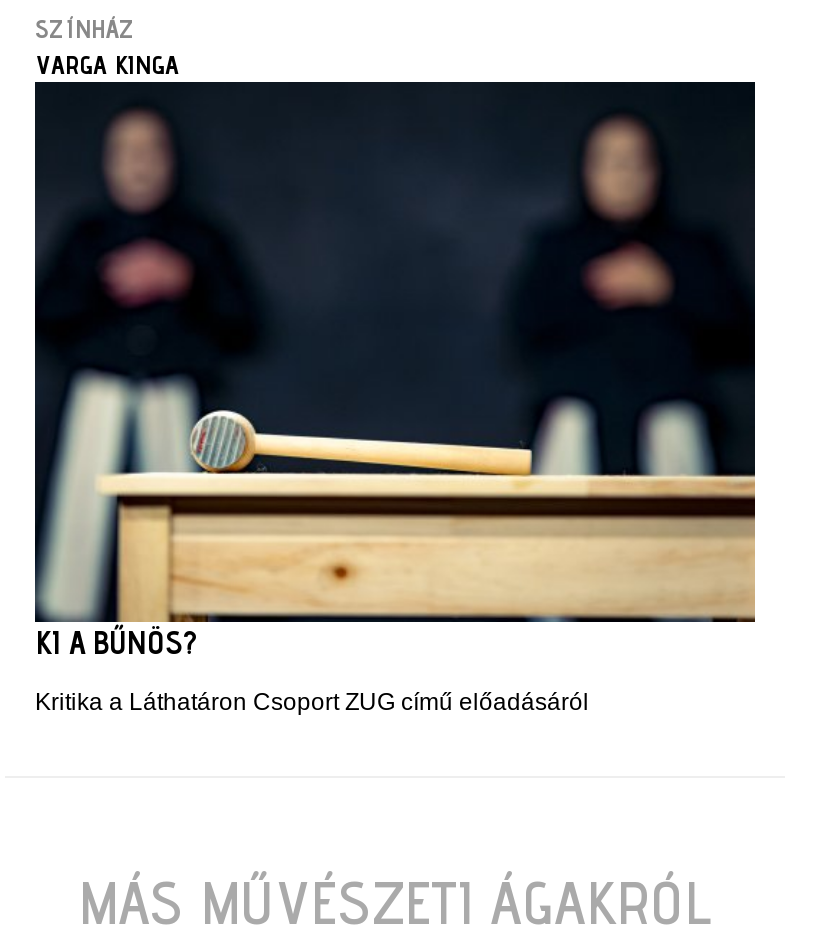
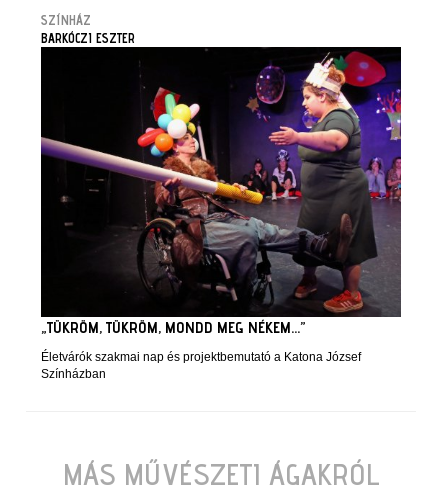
[35,48,179,80] VARGA KINGA -> [41,30,135,46] BARKÓCZI ESZTER
[35,84,757,662] [image] | KI A BŰNÖS? -> [40,49,402,337] [image] | „TÜKRÖM, TÜKRÖM, MONDD MEG NÉKEM…”
[35,688,589,716] Kritika a Láthatáron Csoport ZUG című előadásáról -> [41,350,361,381] Életvárók szakmai nap és projektbemutató a Katona József | Színházban

